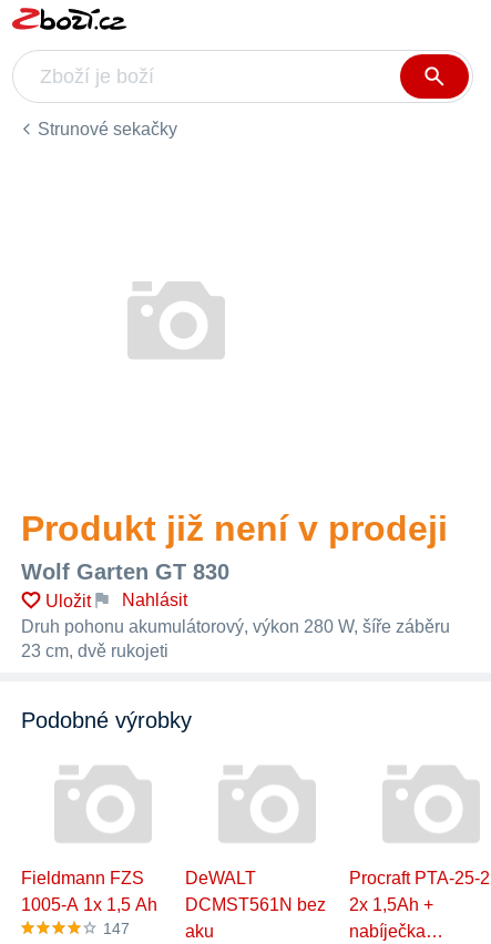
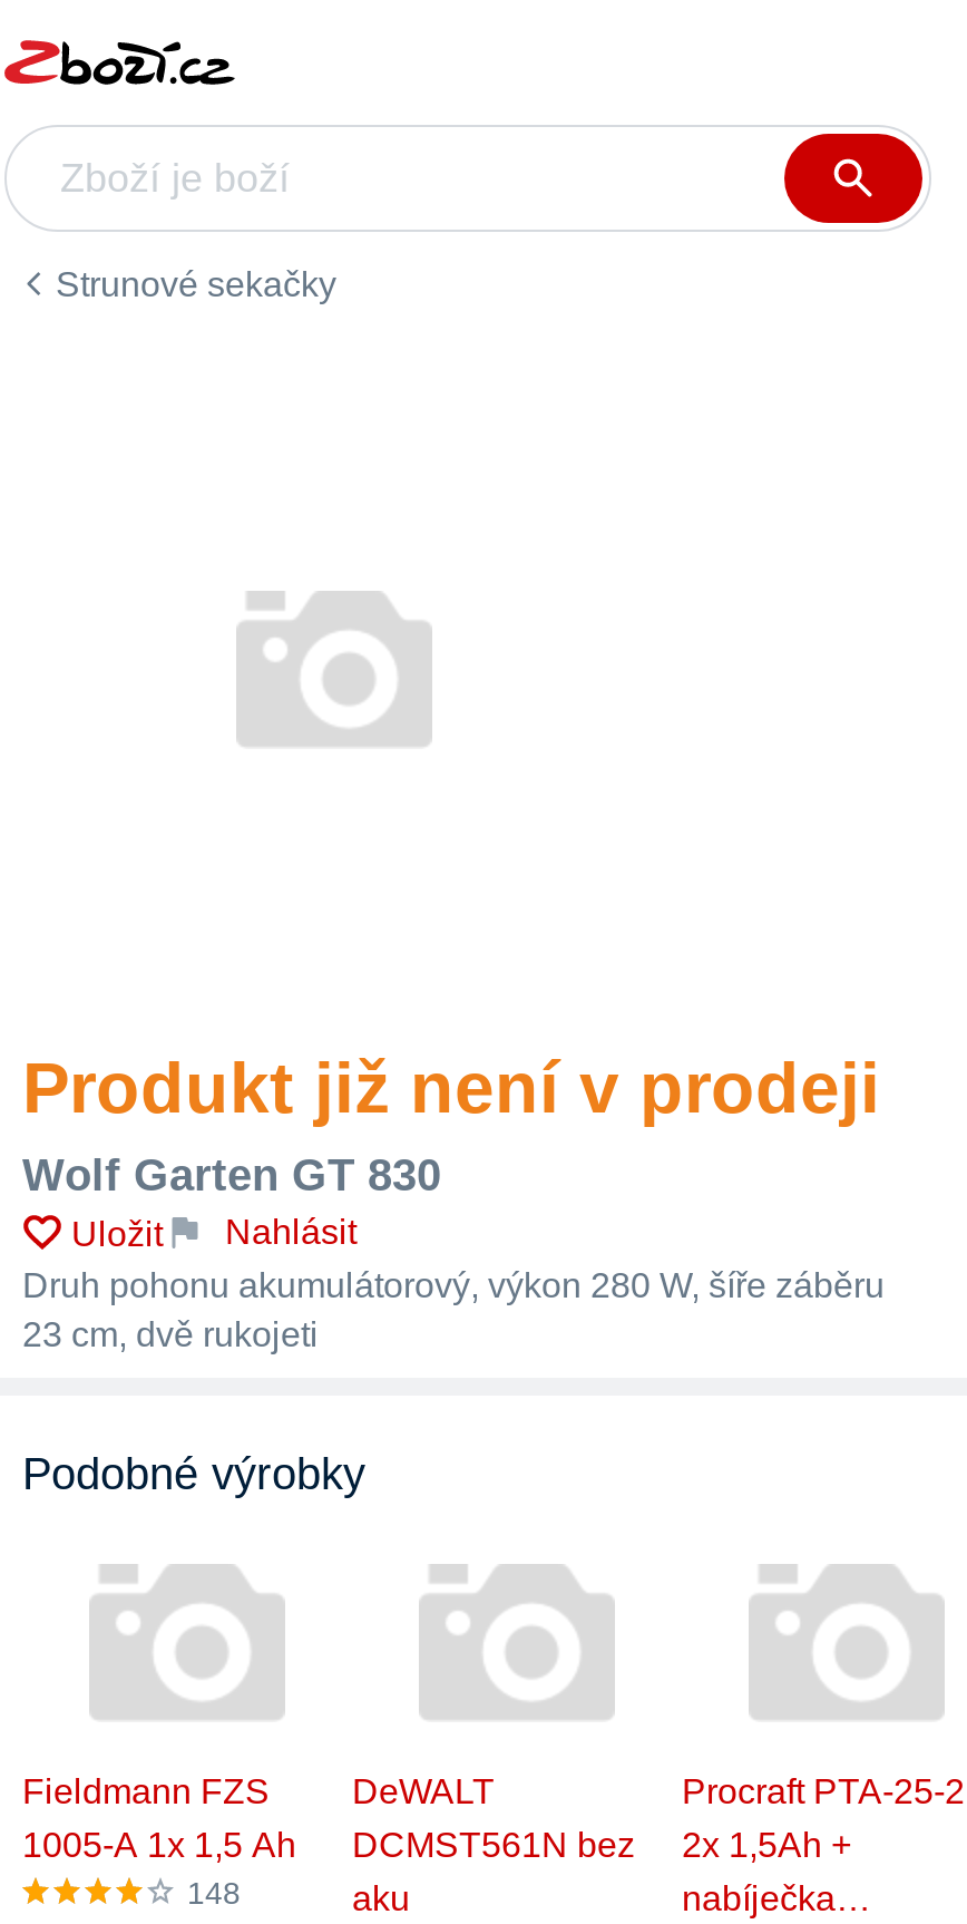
[103,920,130,937] 147 -> [187,1875,241,1911] 148

